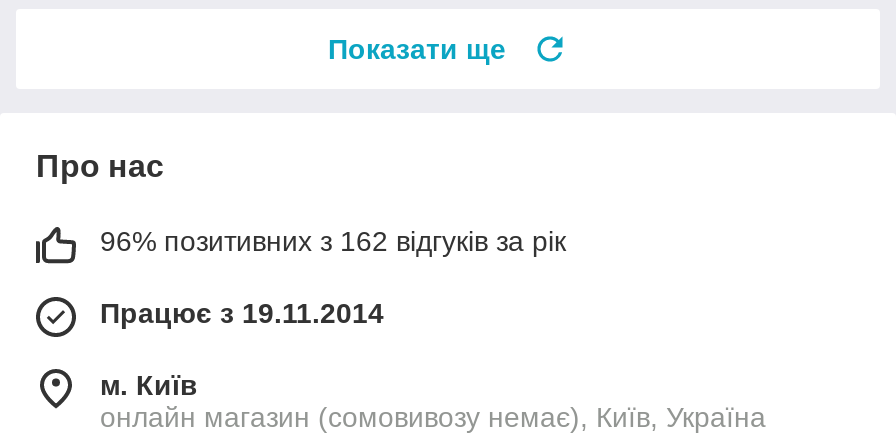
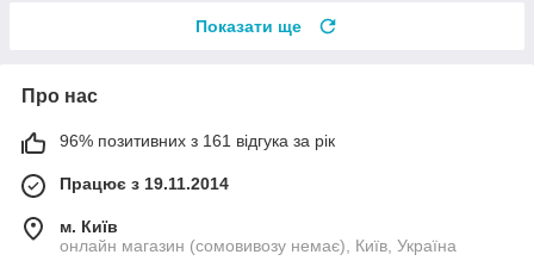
[100,225,566,257] 96% позитивних з 162 відгуків за рік -> [60,131,335,150] 96% позитивних з 161 відгука за рік

